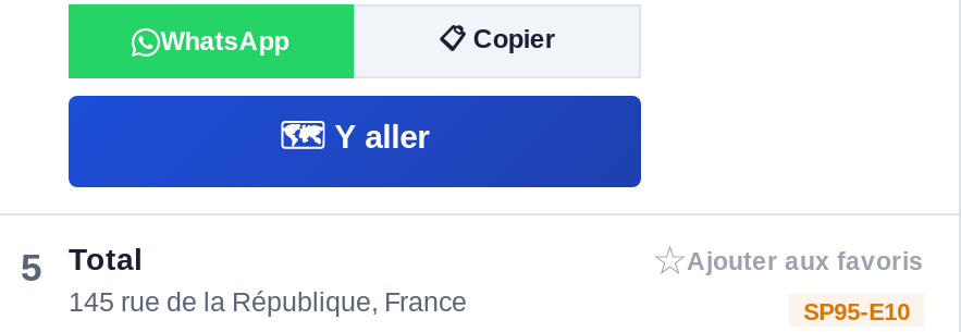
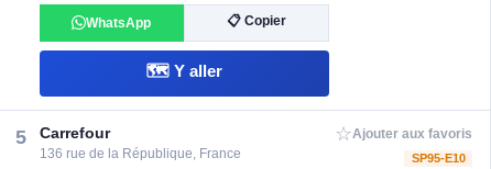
[69,243,467,317] Total | 145 rue de la République, France -> [40,124,241,162] Carrefour | 136 rue de la République, France

